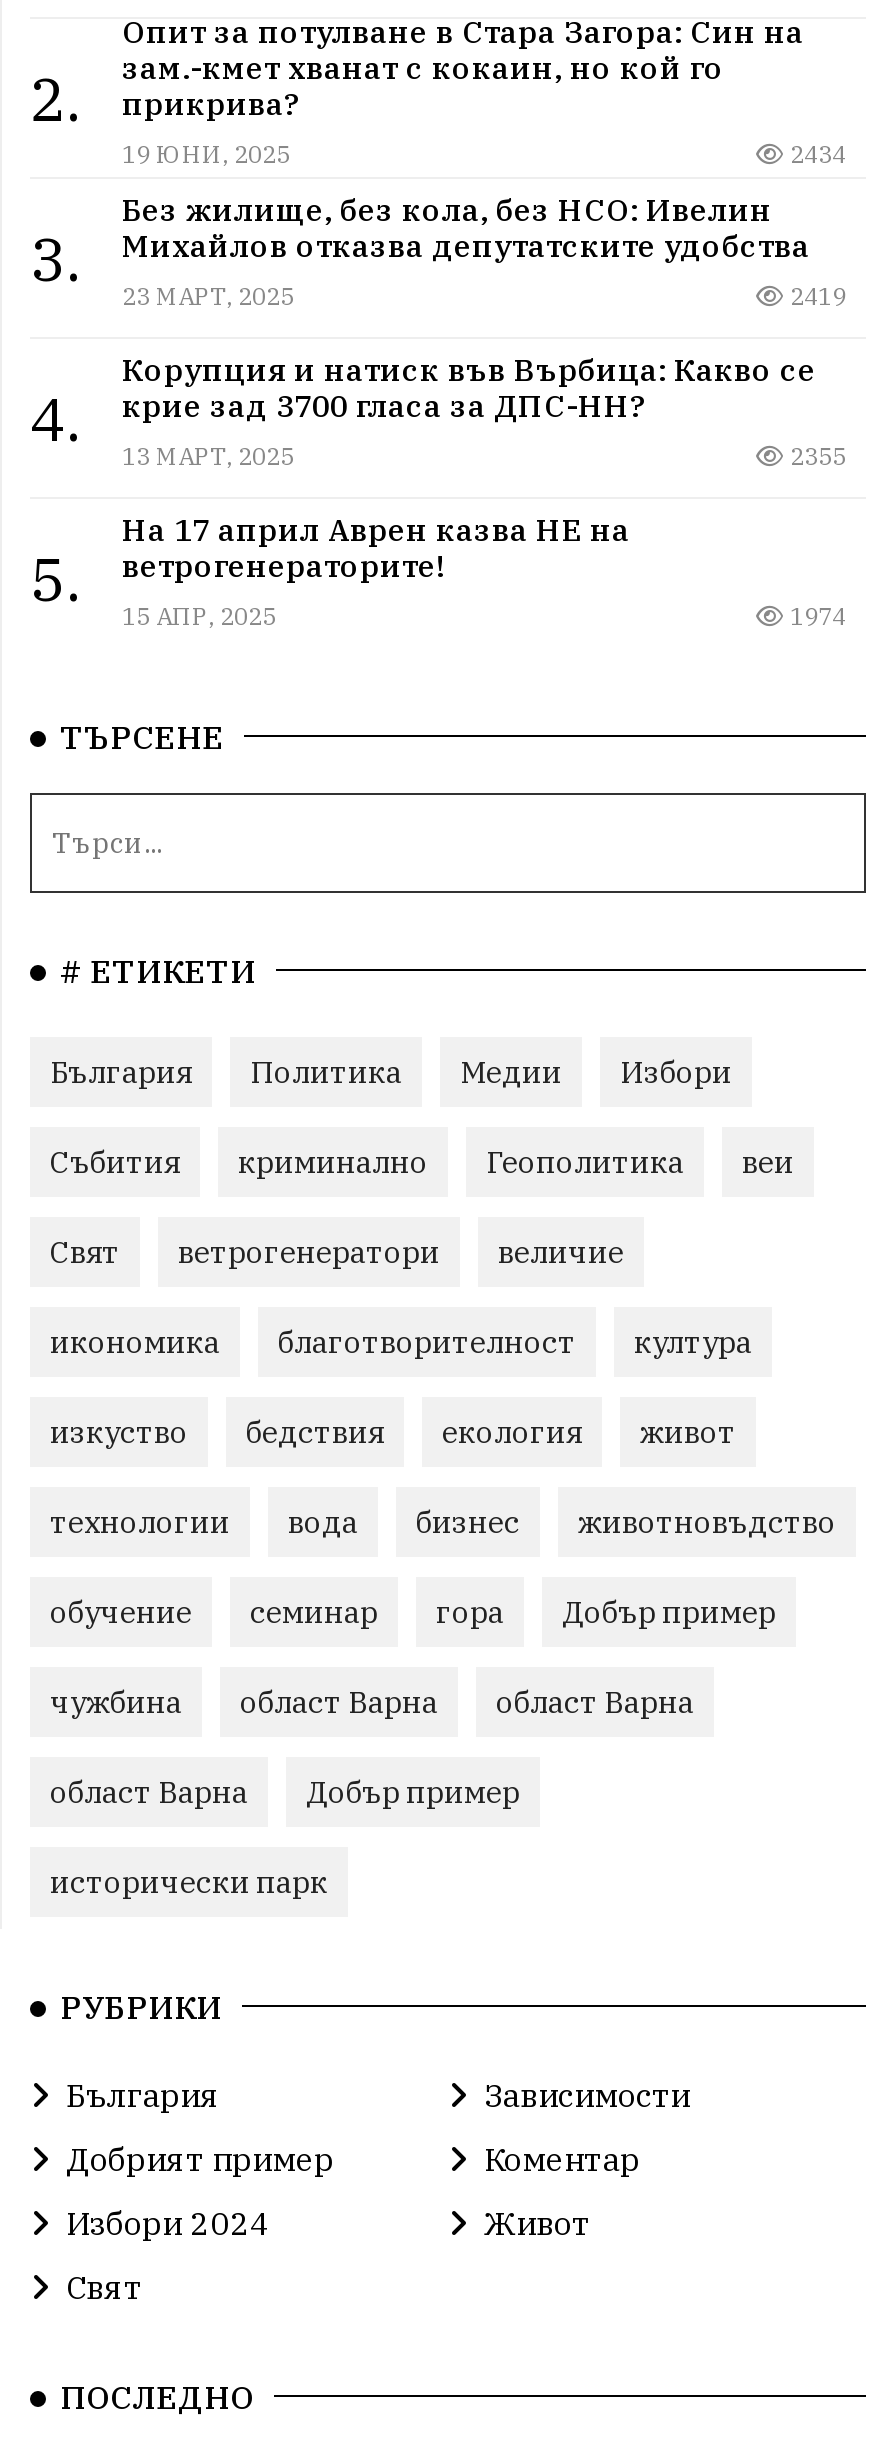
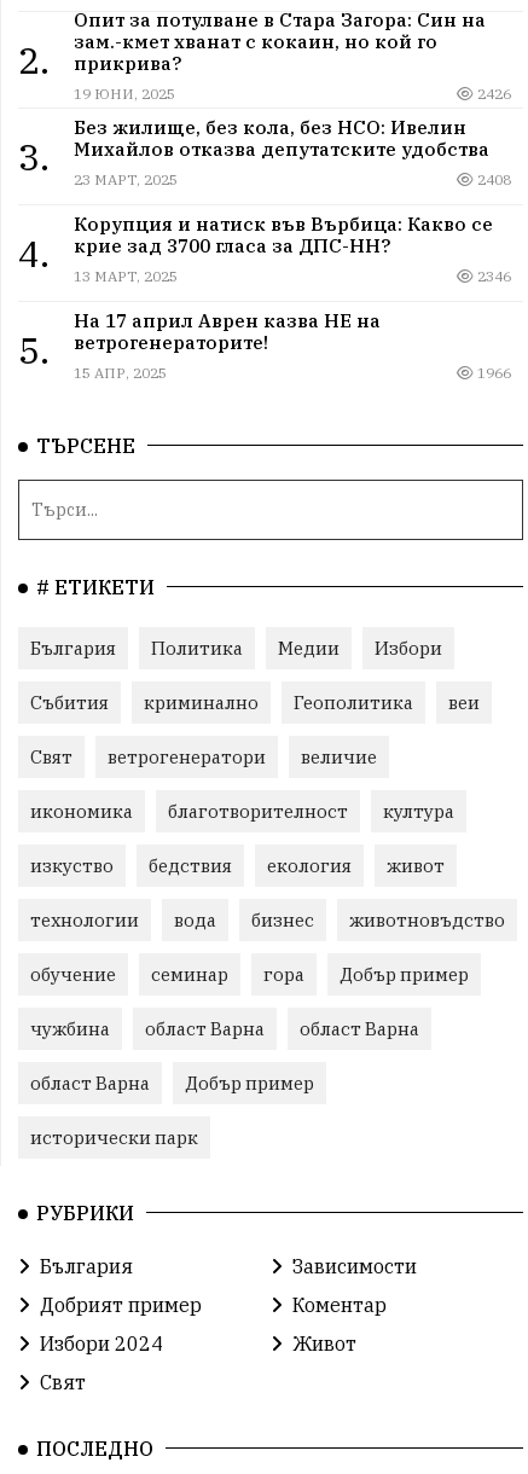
[784,138,846,168] 2434 -> [474,84,511,102] 2426
[784,280,846,310] 2419 -> [474,170,511,188] 2408
[784,440,846,470] 2355 -> [474,267,511,285] 2346
[784,601,846,631] 1974 -> [474,364,511,382] 1966

